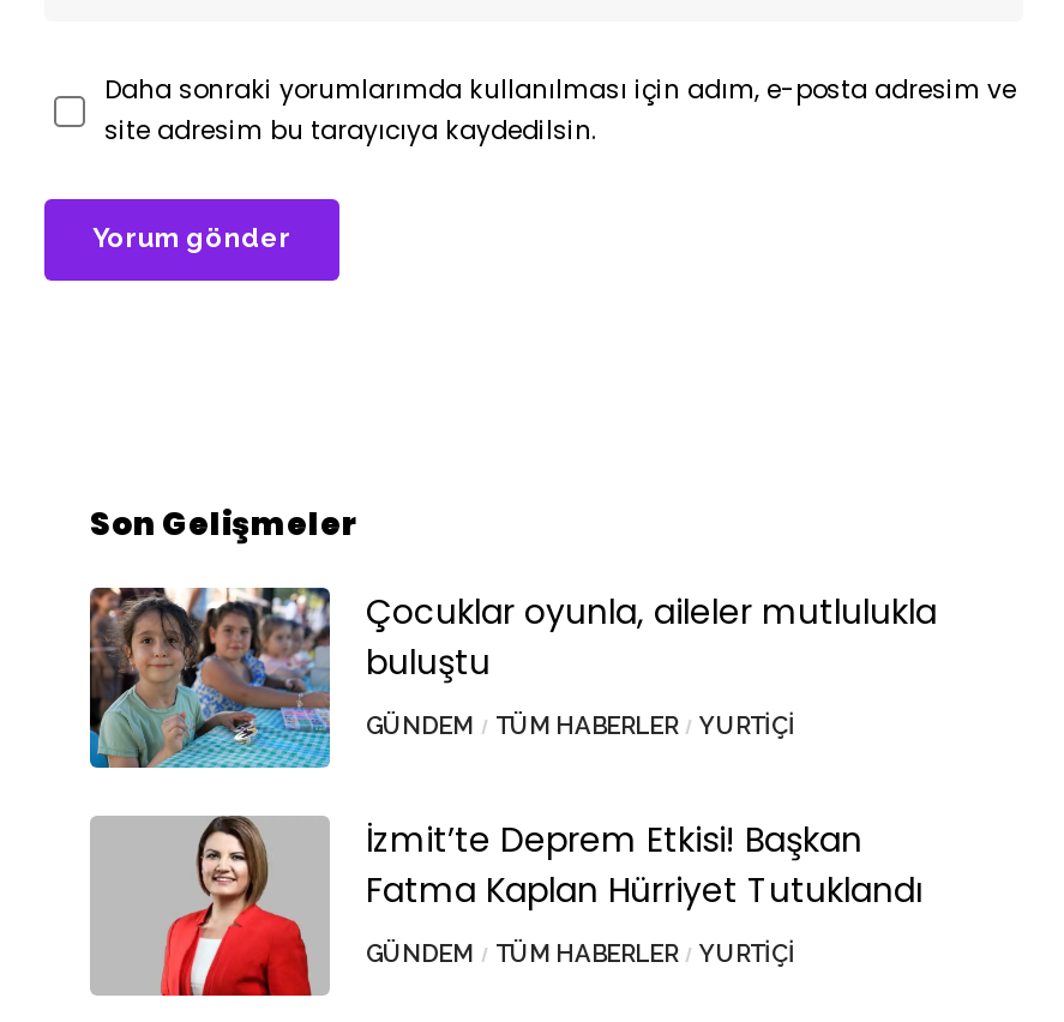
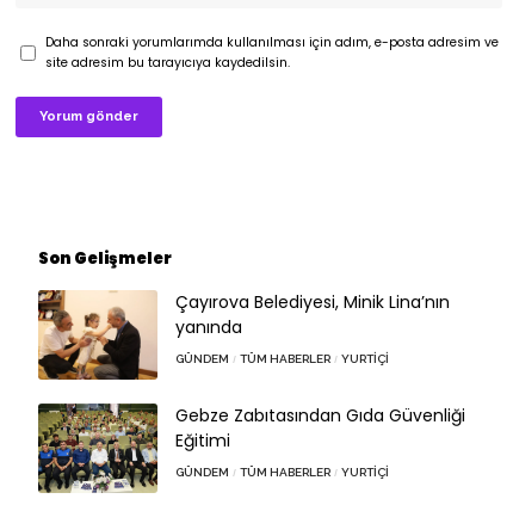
[88,585,937,770] [image] | Çocuklar oyunla, aileler mutlulukla | buluştu -> [37,289,450,381] [image] | Çayırova Belediyesi, Minik Lina’nın | yanında
[92,816,922,998] [image] | İzmit’te Deprem Etkisi! Başkan | Fatma Kaplan Hürriyet Tutuklandı -> [38,404,465,493] [image] | Gebze Zabıtasından Gıda Güvenliği | Eğitimi

